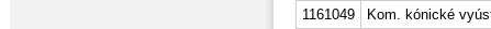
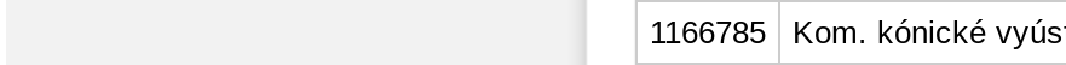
[302,6,355,23] 1161049 -> [650,14,766,51] 1166785

